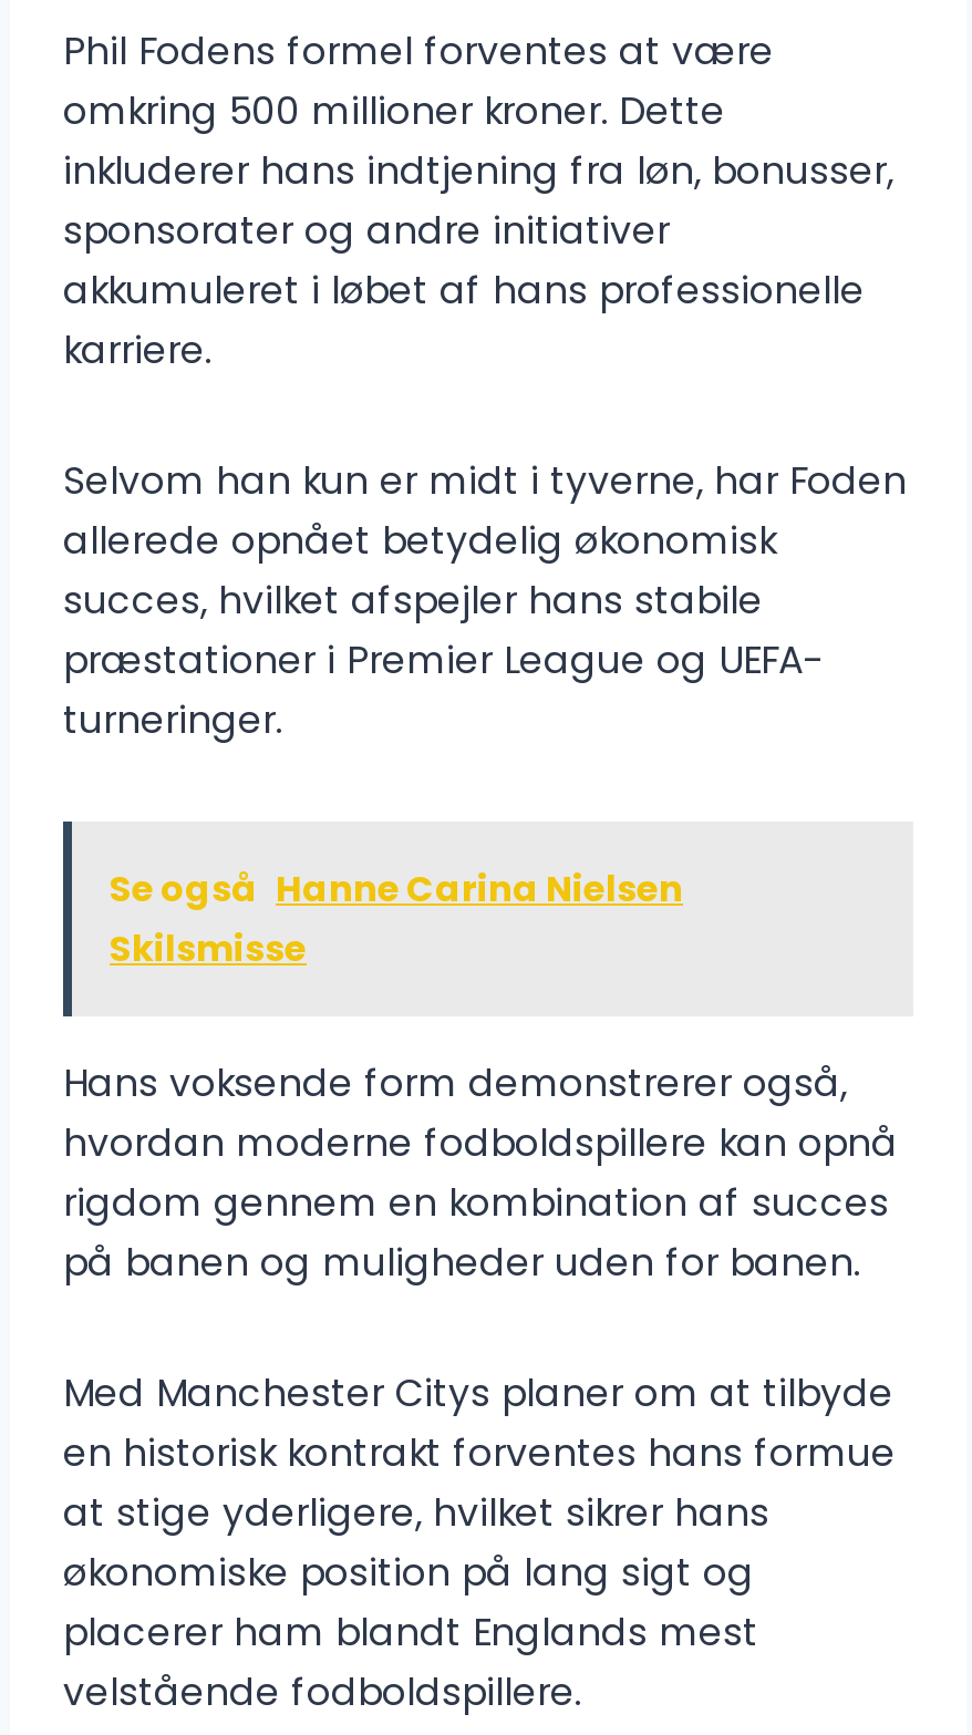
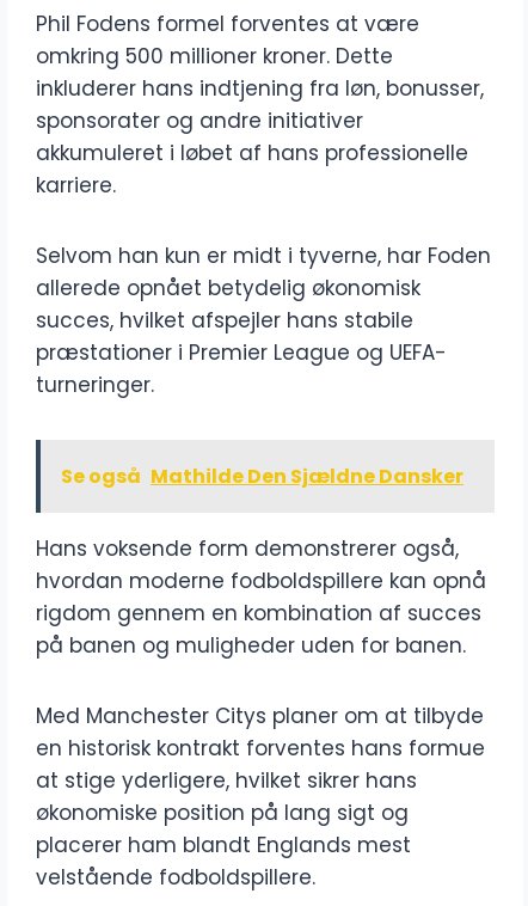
[110,865,683,975] Se også Hanne Carina Nielsen | Skilsmisse -> [61,463,463,491] Se også Mathilde Den Sjældne Dansker

